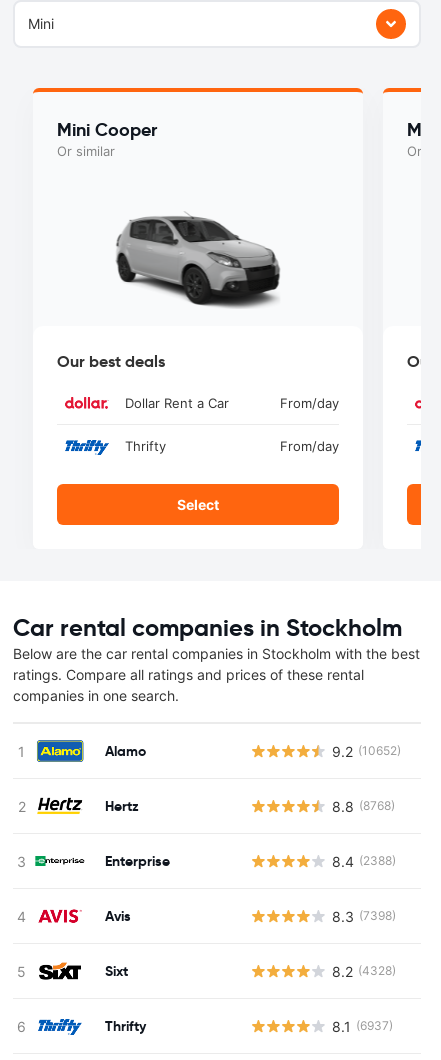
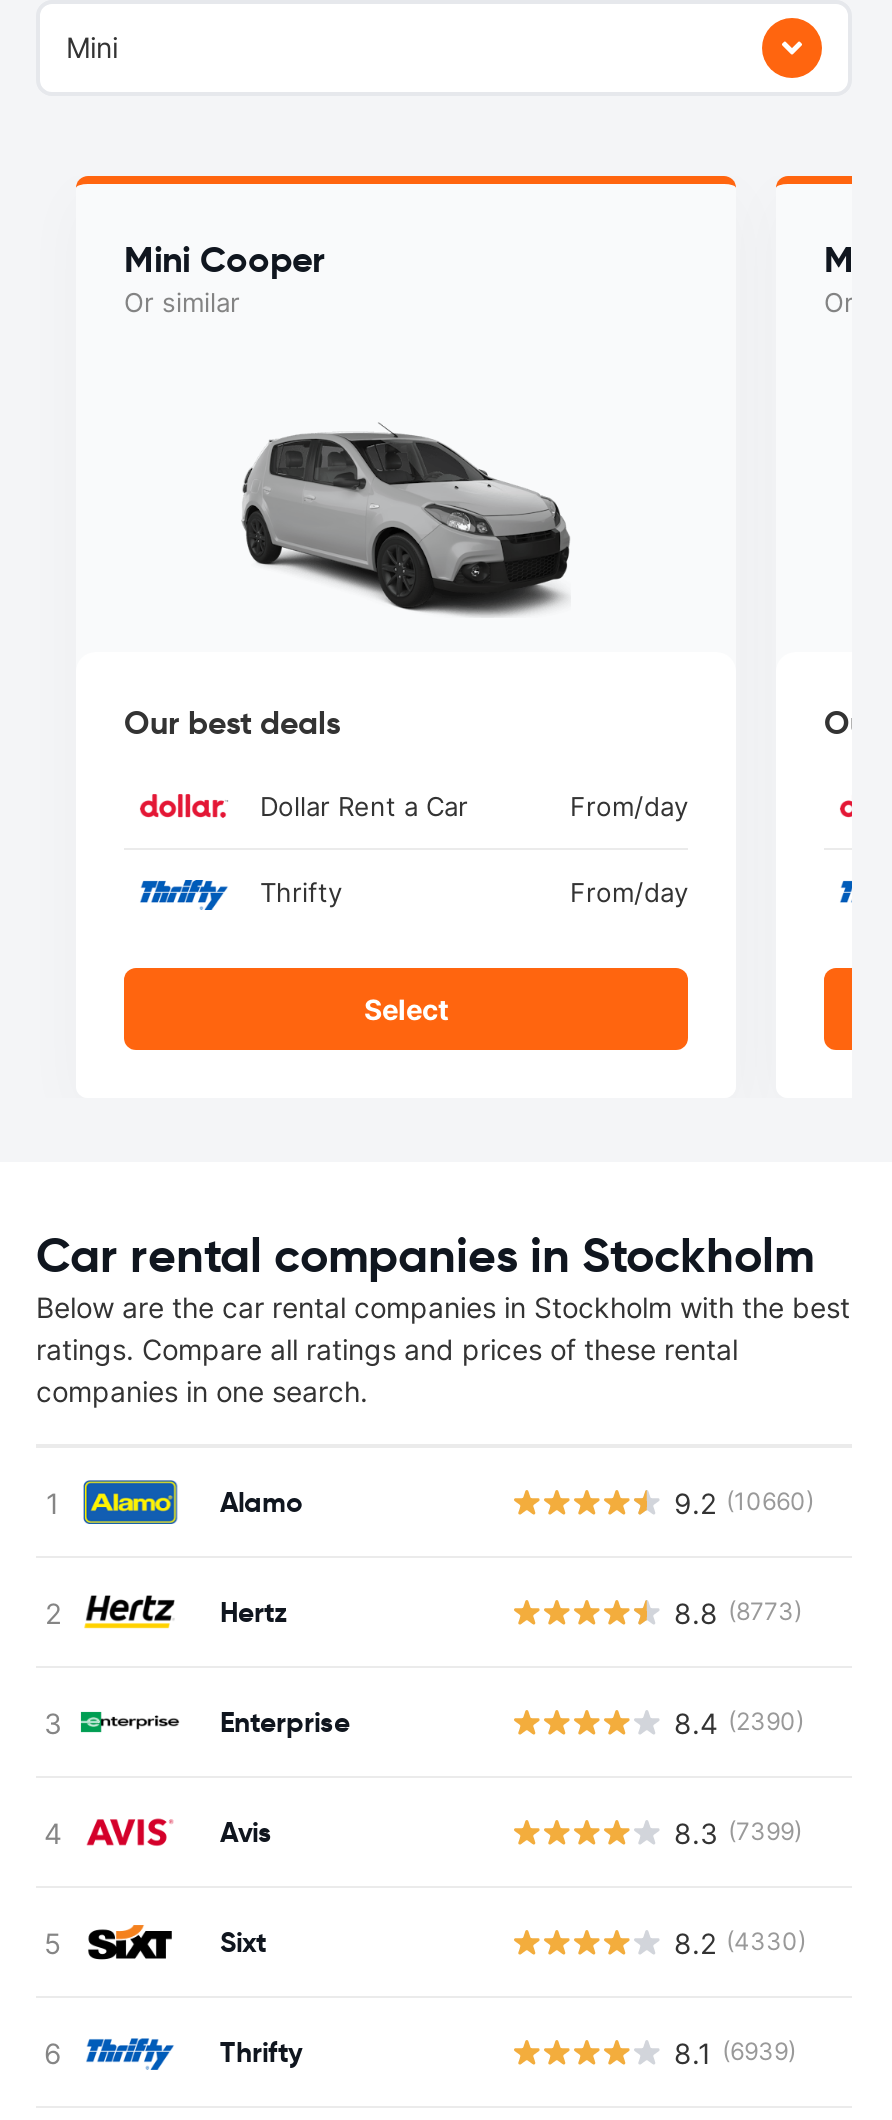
[332,742,401,759] 9.2 (10652) -> [674,1485,814,1519] 9.2 (10660)
[332,797,395,814] 8.8 (8768) -> [674,1595,802,1629] 8.8 (8773)
[332,852,396,869] 8.4 (2388) -> [674,1705,804,1739] 8.4 (2390)
[332,907,396,924] 8.3 (7398) -> [674,1815,802,1849] 8.3 (7399)
[332,962,396,979] 8.2 (4328) -> [674,1925,806,1959] 8.2 (4330)
[332,1017,393,1034] 8.1 (6937) -> [674,2035,796,2069] 8.1 (6939)

